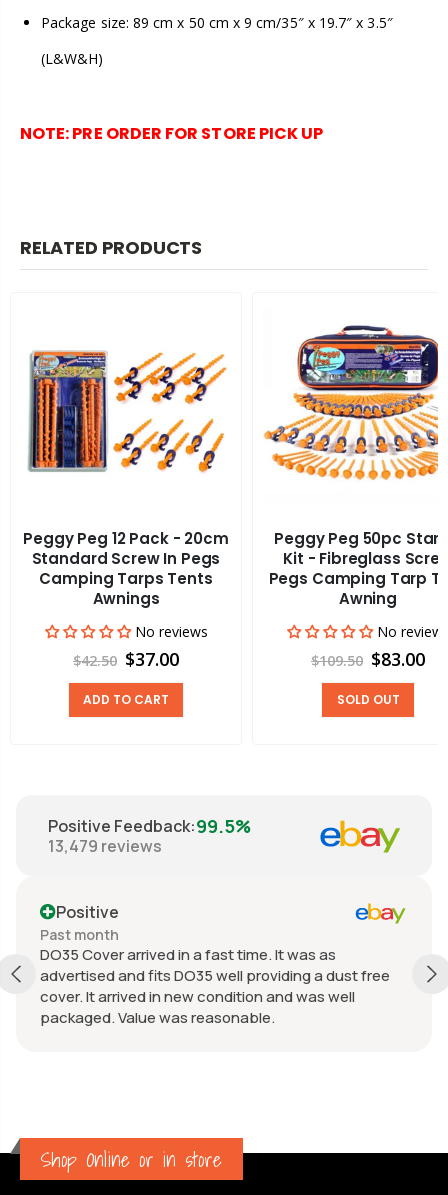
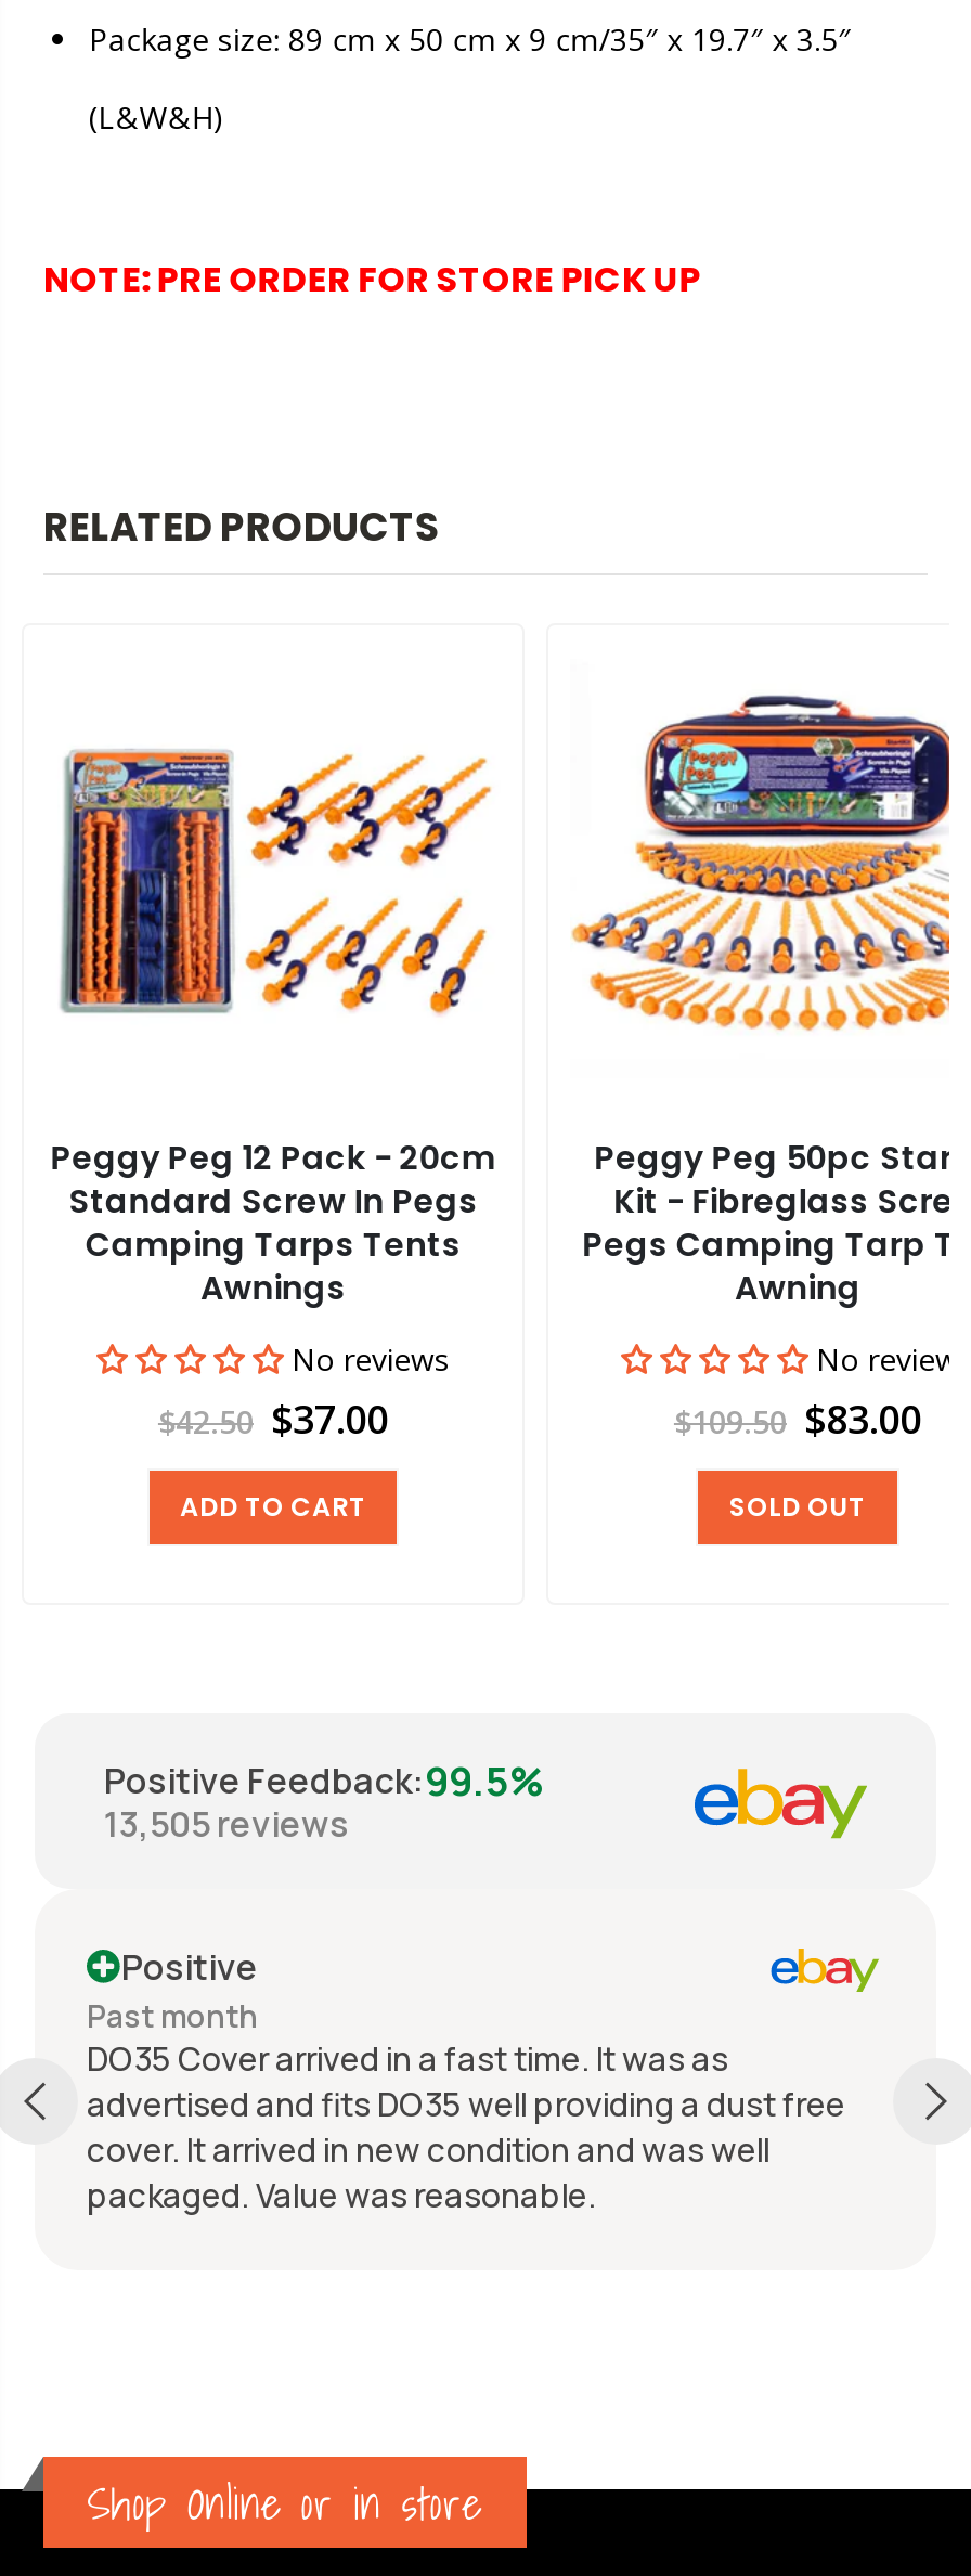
[48,834,162,856] 13,479 reviews -> [104,1799,349,1847] 13,505 reviews

